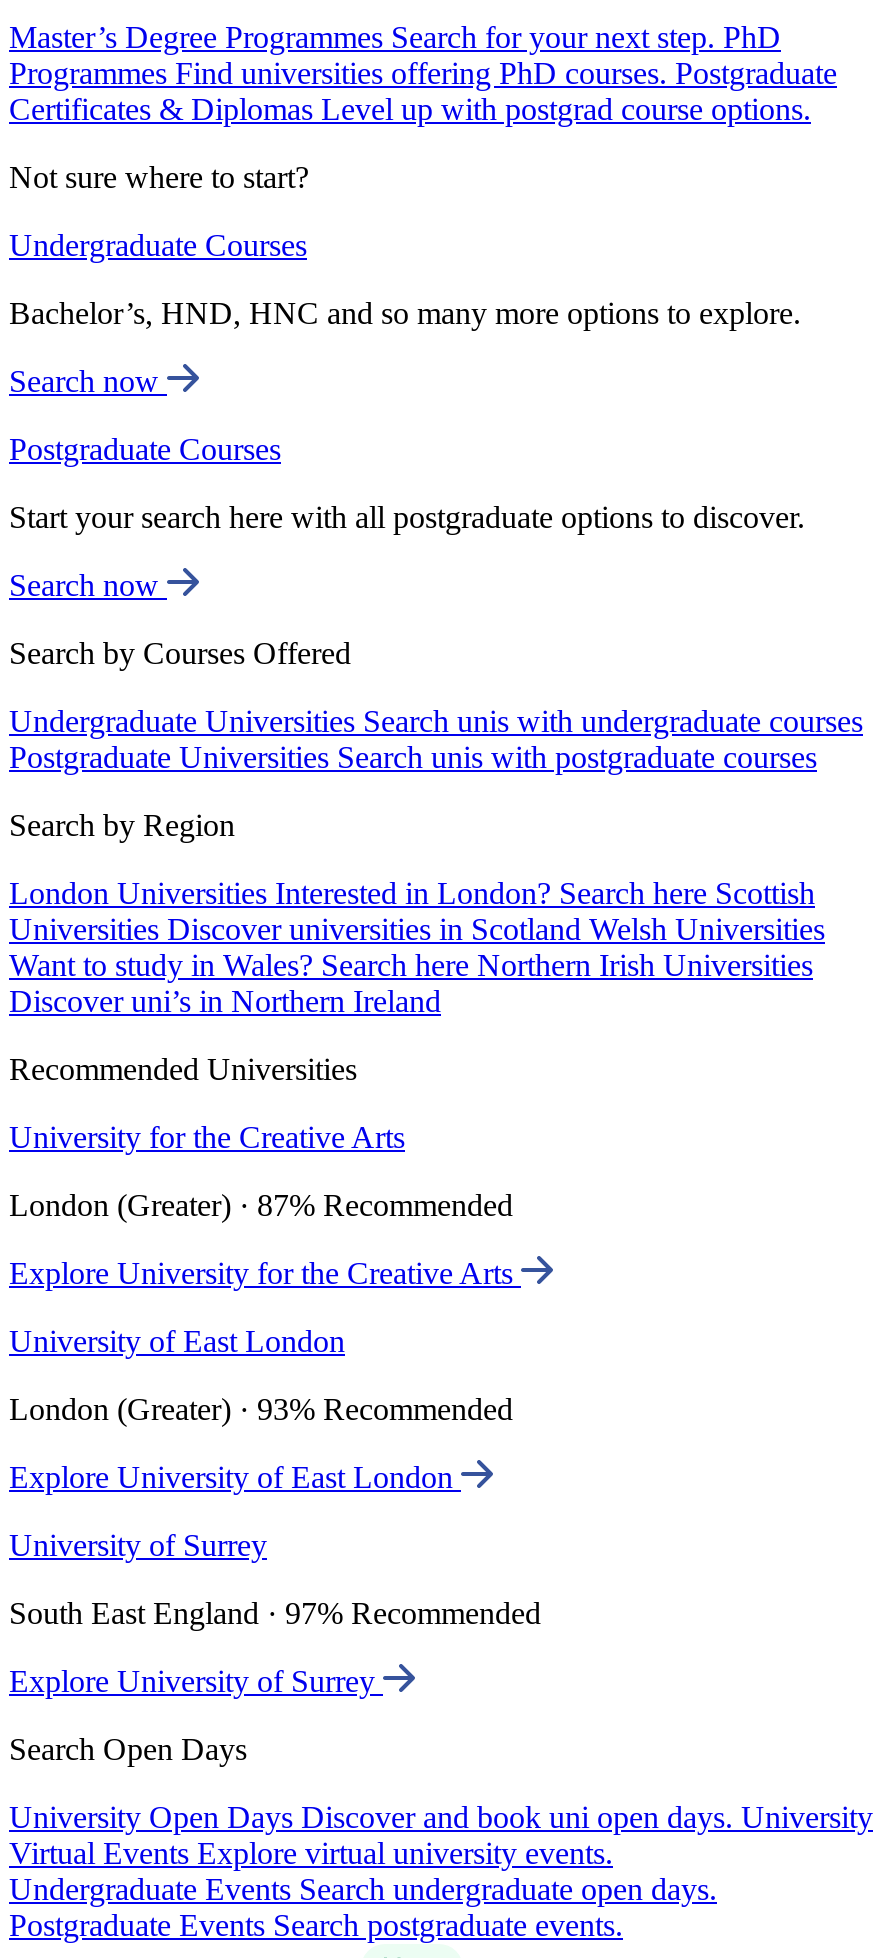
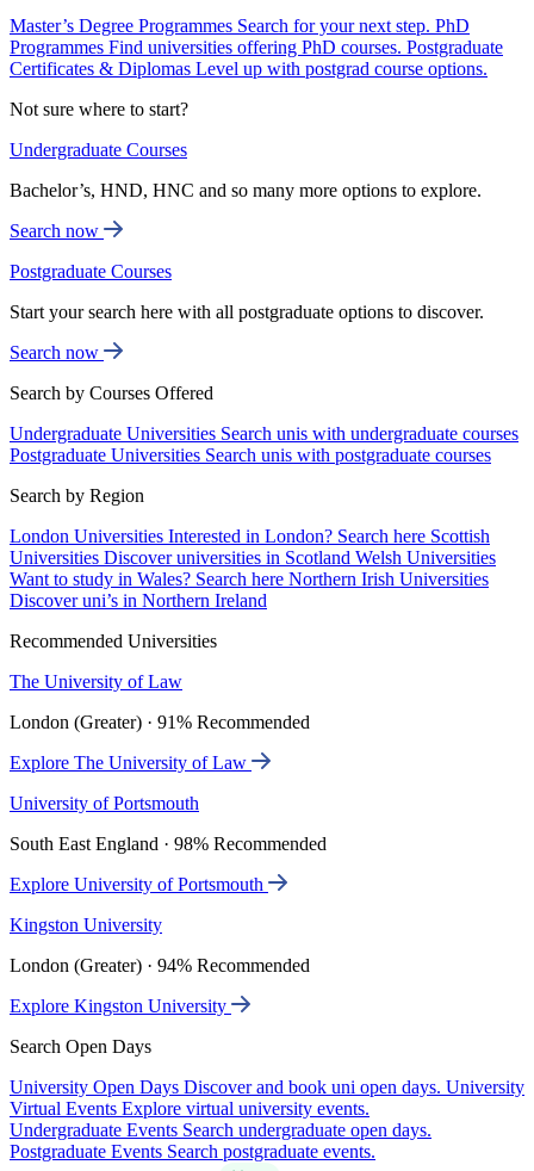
[9,1120,405,1154] University for the Creative Arts -> [10,671,182,692] The University of Law
[9,1188,513,1222] London (Greater) · 87% Recommended -> [10,712,310,732] London (Greater) · 91% Recommended
[9,1256,521,1290] Explore University for the Creative Arts -> [10,753,252,773] Explore The University of Law
[9,1324,345,1358] University of East London -> [10,793,199,813] University of Portsmouth
[9,1392,513,1426] London (Greater) · 93% Recommended -> [10,834,327,854] South East England · 98% Recommended
[9,1460,461,1494] Explore University of East London -> [10,874,268,894] Explore University of Portsmouth
[9,1528,267,1562] University of Surrey -> [10,915,162,935] Kingston University
[9,1596,541,1630] South East England · 97% Recommended -> [10,955,310,976] London (Greater) · 94% Recommended
[9,1664,383,1698] Explore University of Surrey -> [10,996,231,1016] Explore Kingston University

